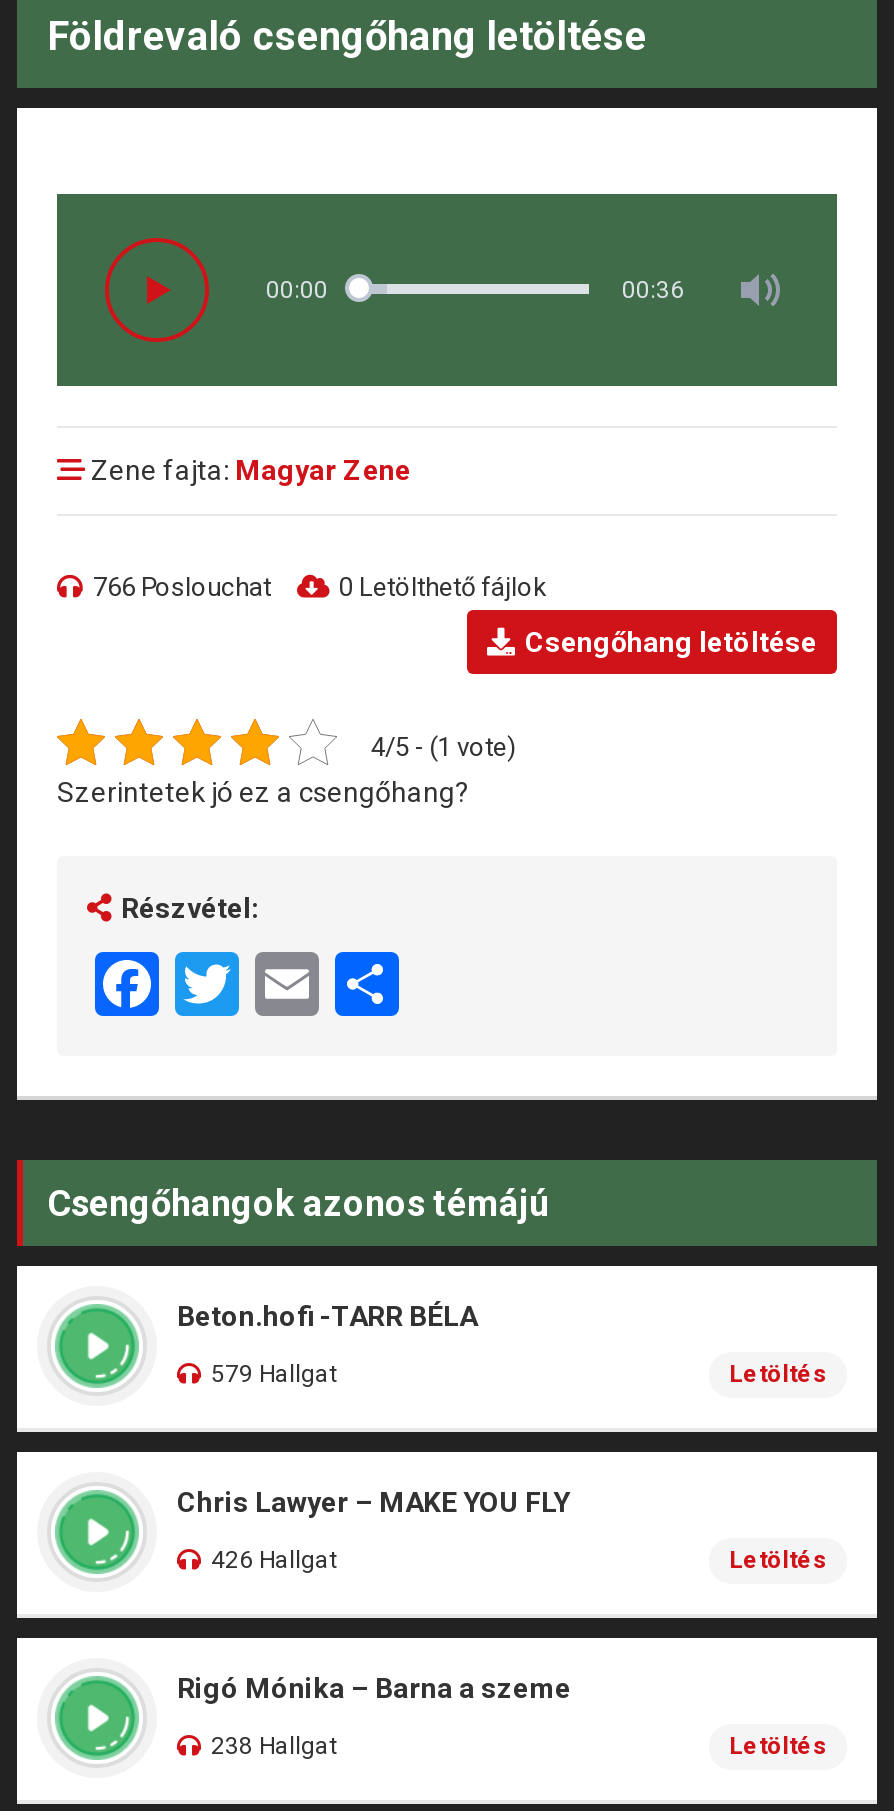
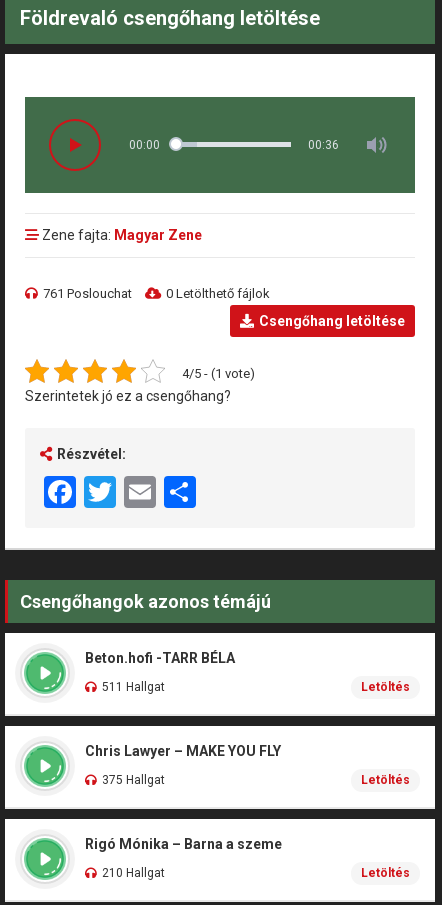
[93,572,271,602] 766 Poslouchat -> [43,286,132,301] 761 Poslouchat
[211,1360,337,1388] 579 Hallgat -> [102,680,165,694] 511 Hallgat
[211,1546,337,1574] 426 Hallgat -> [102,773,165,787] 375 Hallgat
[211,1732,337,1760] 238 Hallgat -> [102,866,165,880] 210 Hallgat

